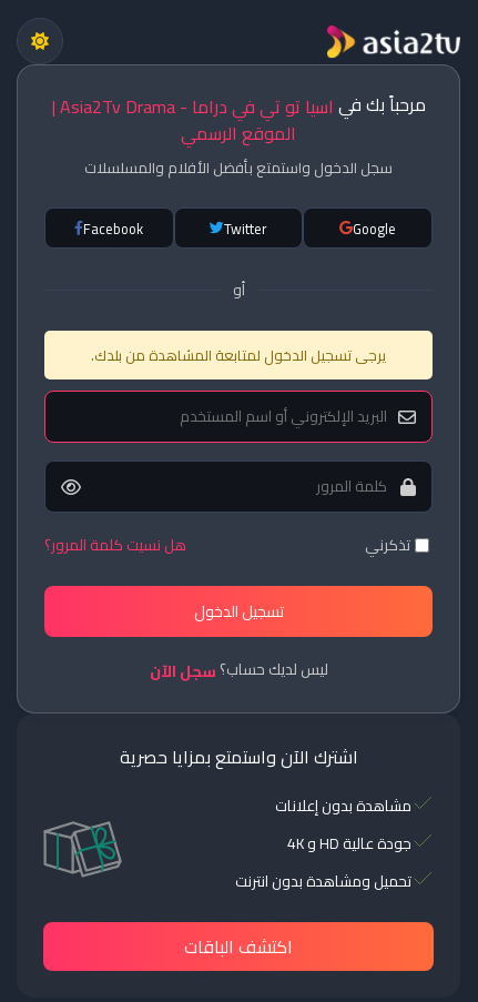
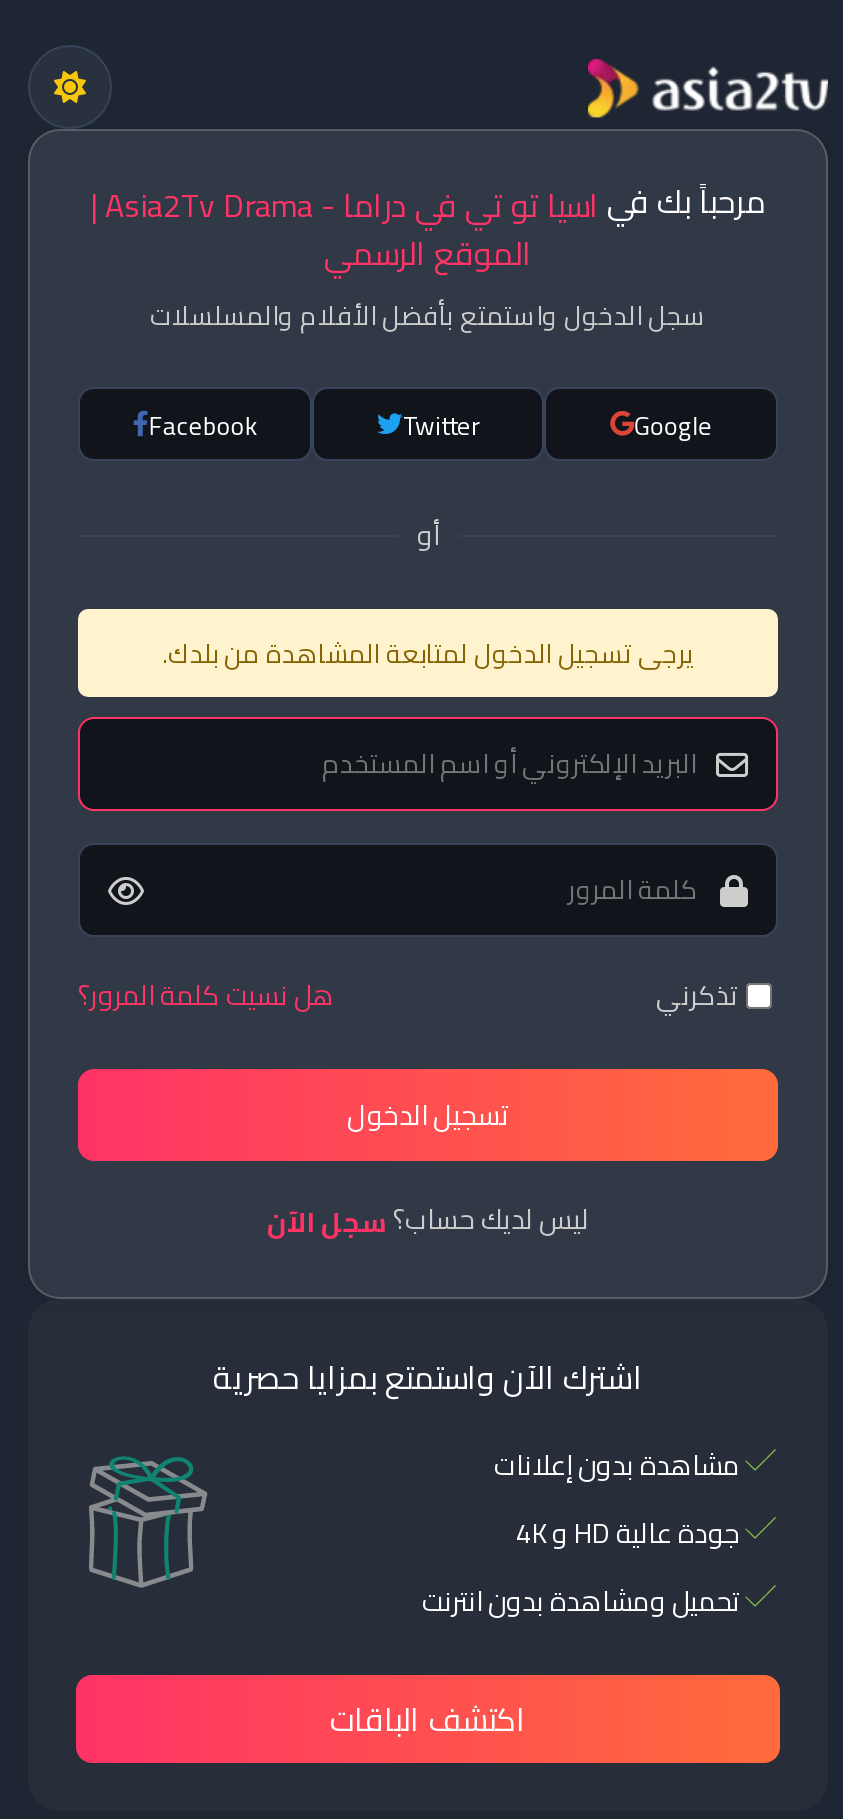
[43,801,122,878] [image] -> [78,1455,216,1593] [image]

